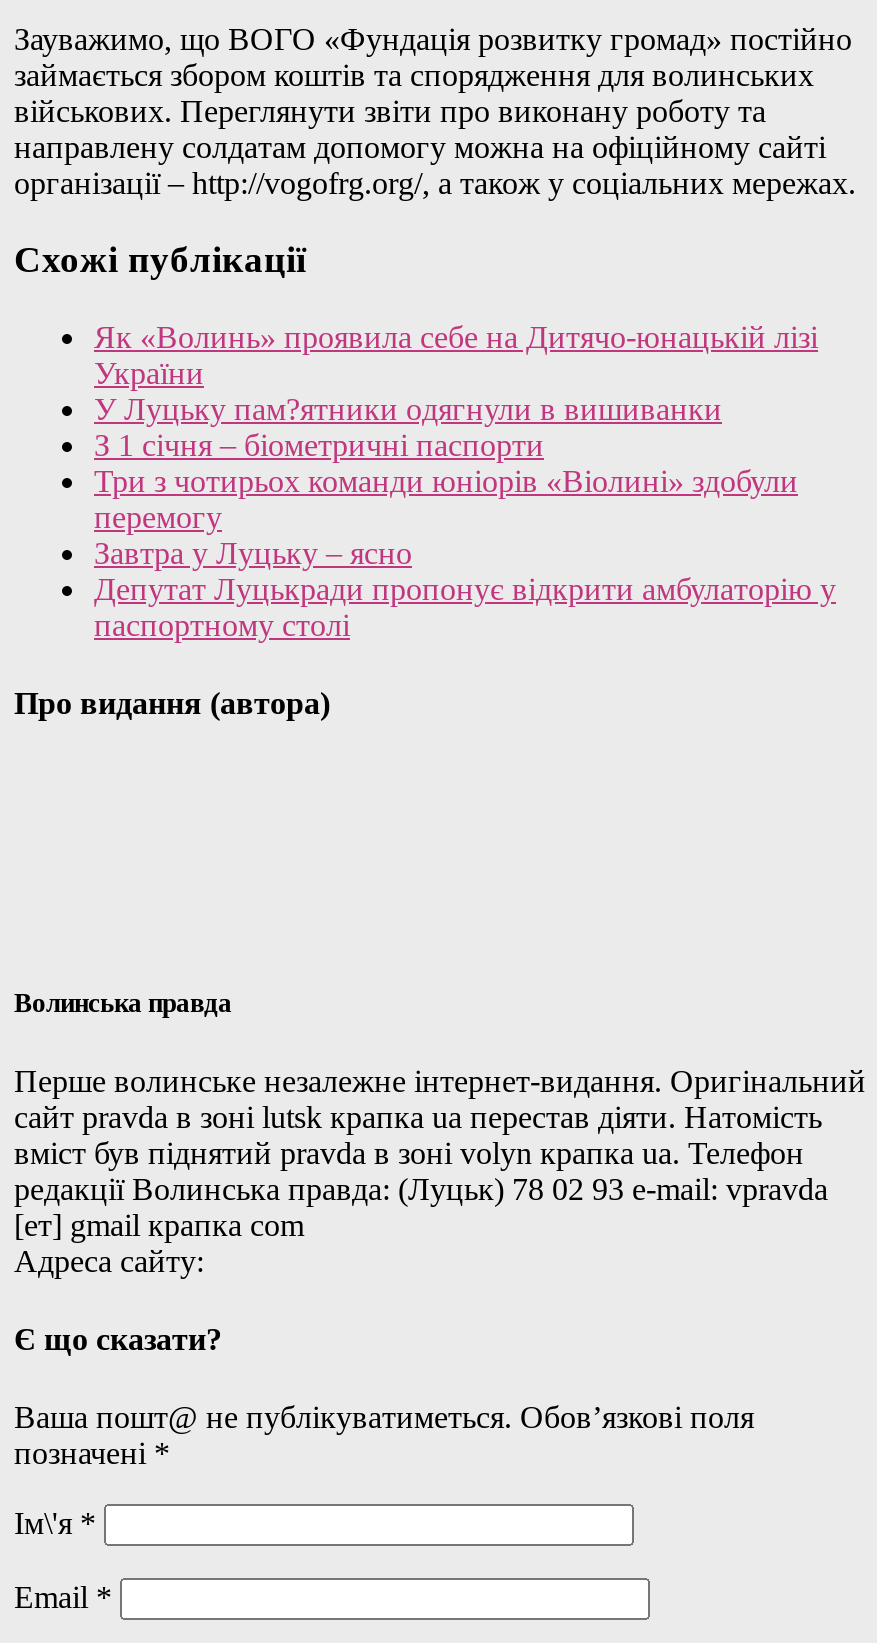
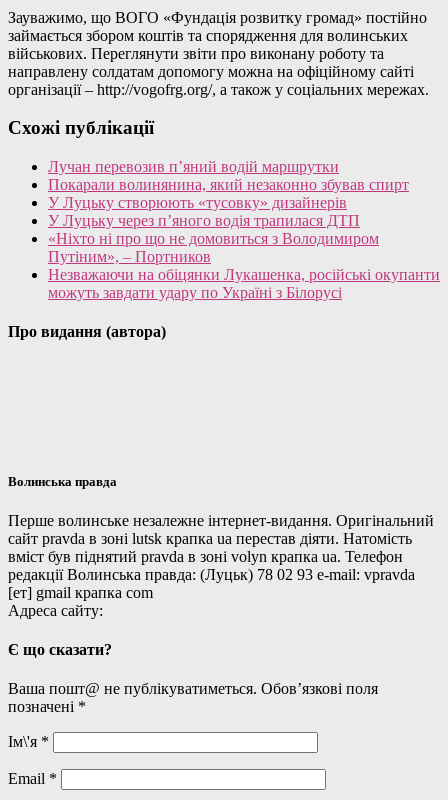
[94,320,836,642] Як «Волинь» проявила себе на Дитячо-юнацькій лізі | України | У Луцьку пам?ятники одягнули в вишиванки | З 1 січня – біометричні паспорти | Три з чотирьох команди юніорів «Віолині» здобули | перемогу | Завтра у Луцьку – ясно | Депутат Луцькради пропонує відкрити амбулаторію у | паспортному столі -> [48,158,440,301] Лучан перевозив п’яний водій маршрутки | Покарали волинянина, який незаконно збував спирт | У Луцьку створюють «тусовку» дизайнерів | У Луцьку через п’яного водія трапилася ДТП | «Ніхто ні про що не домовиться з Володимиром | Путіним», – Портников | Незважаючи на обіцянки Лукашенка, російські окупанти | можуть завдати удару по Україні з Білорусі

